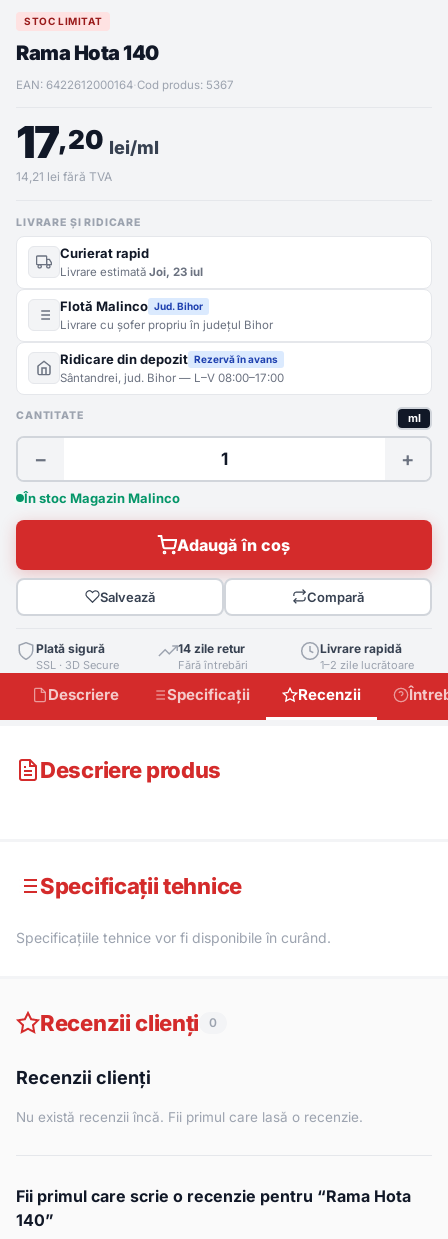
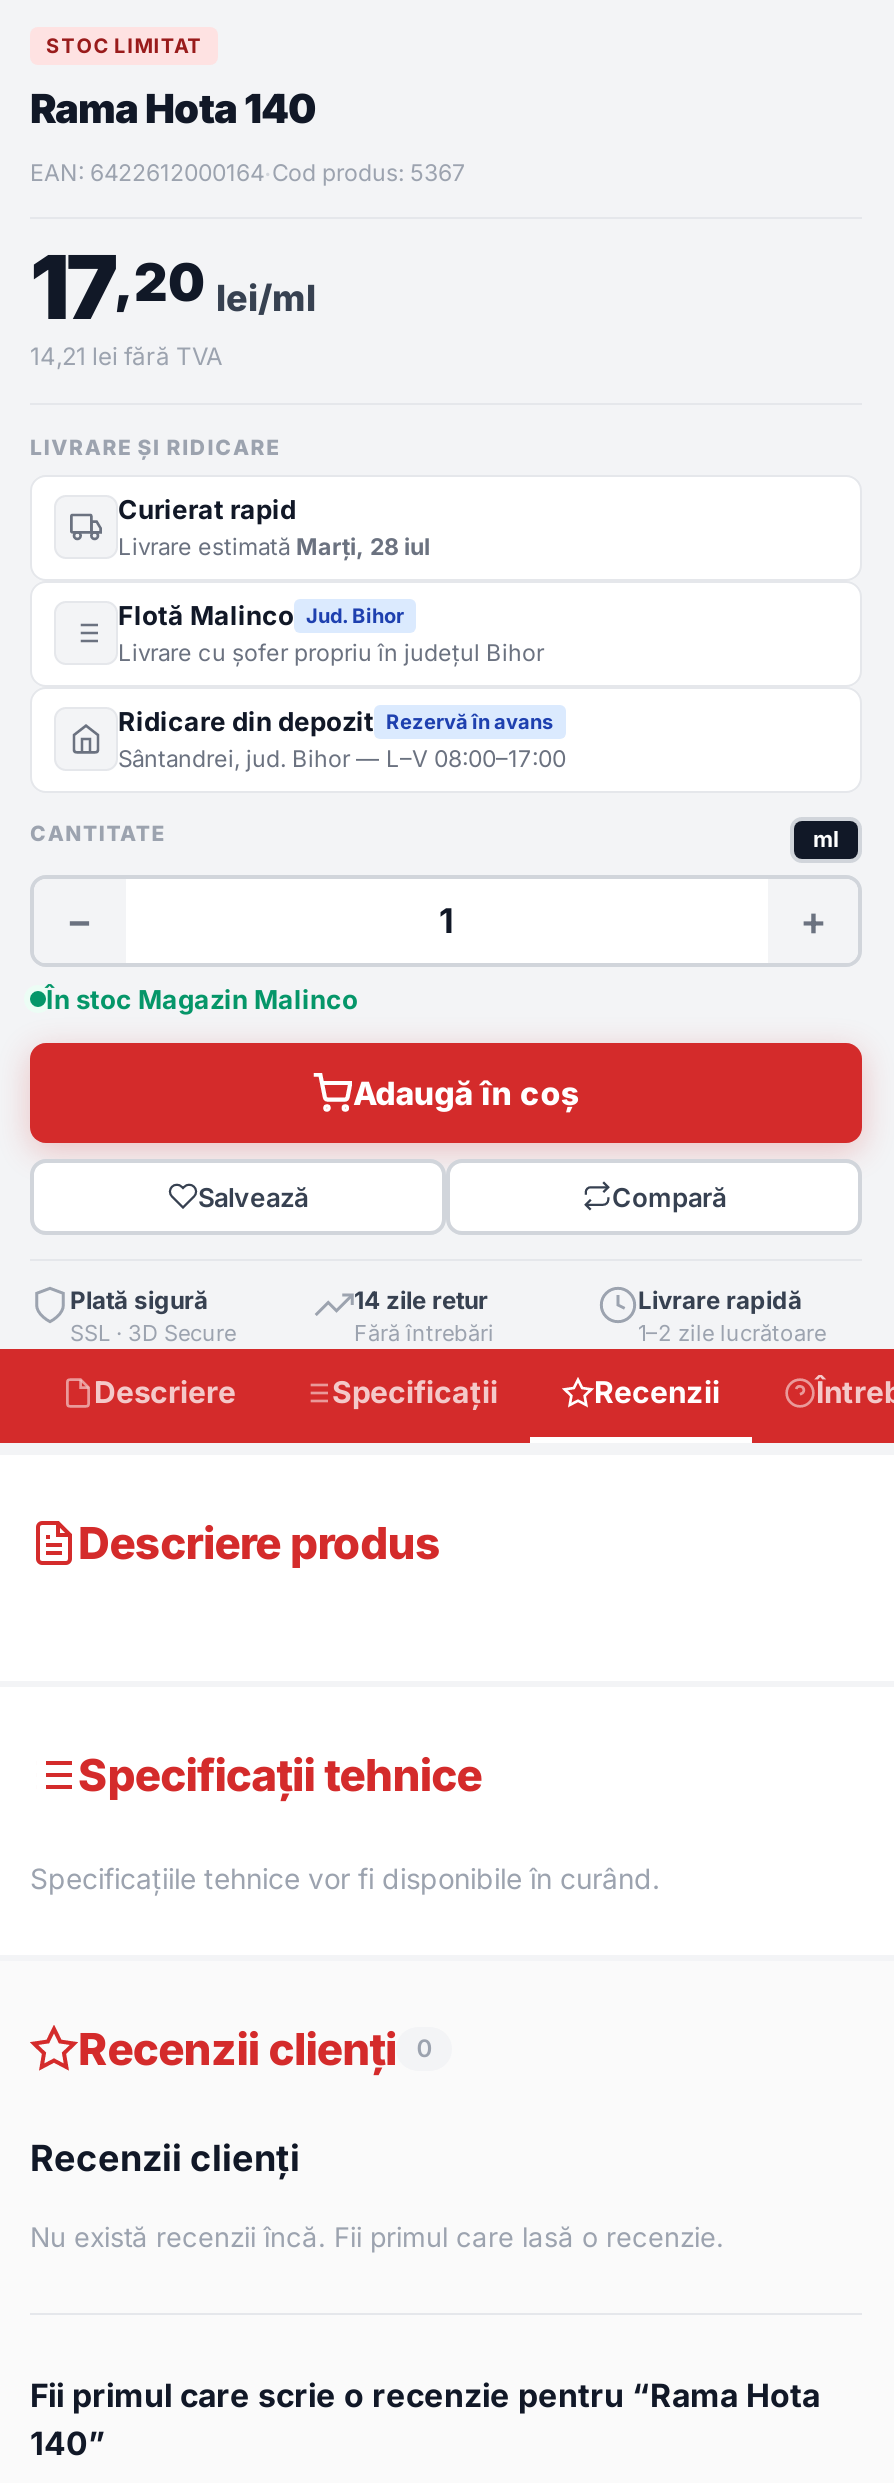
[60,265,203,279] Livrare estimată Joi, 23 iul -> [118,533,430,561] Livrare estimată Marți, 28 iul

